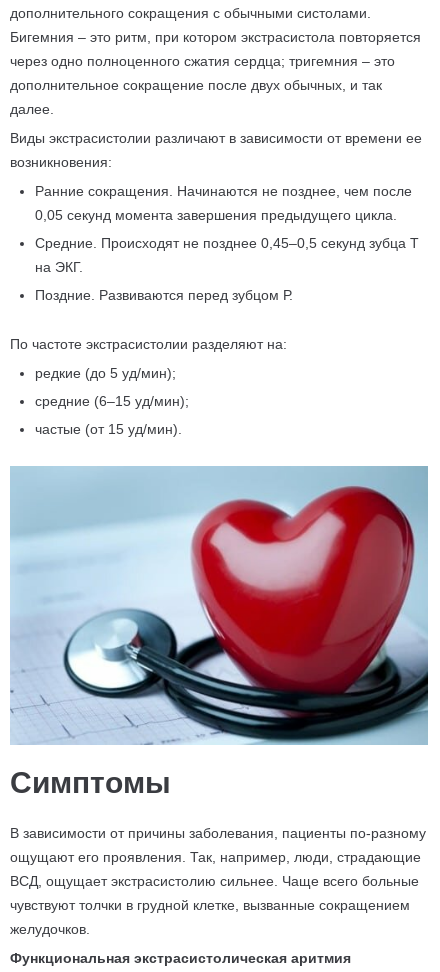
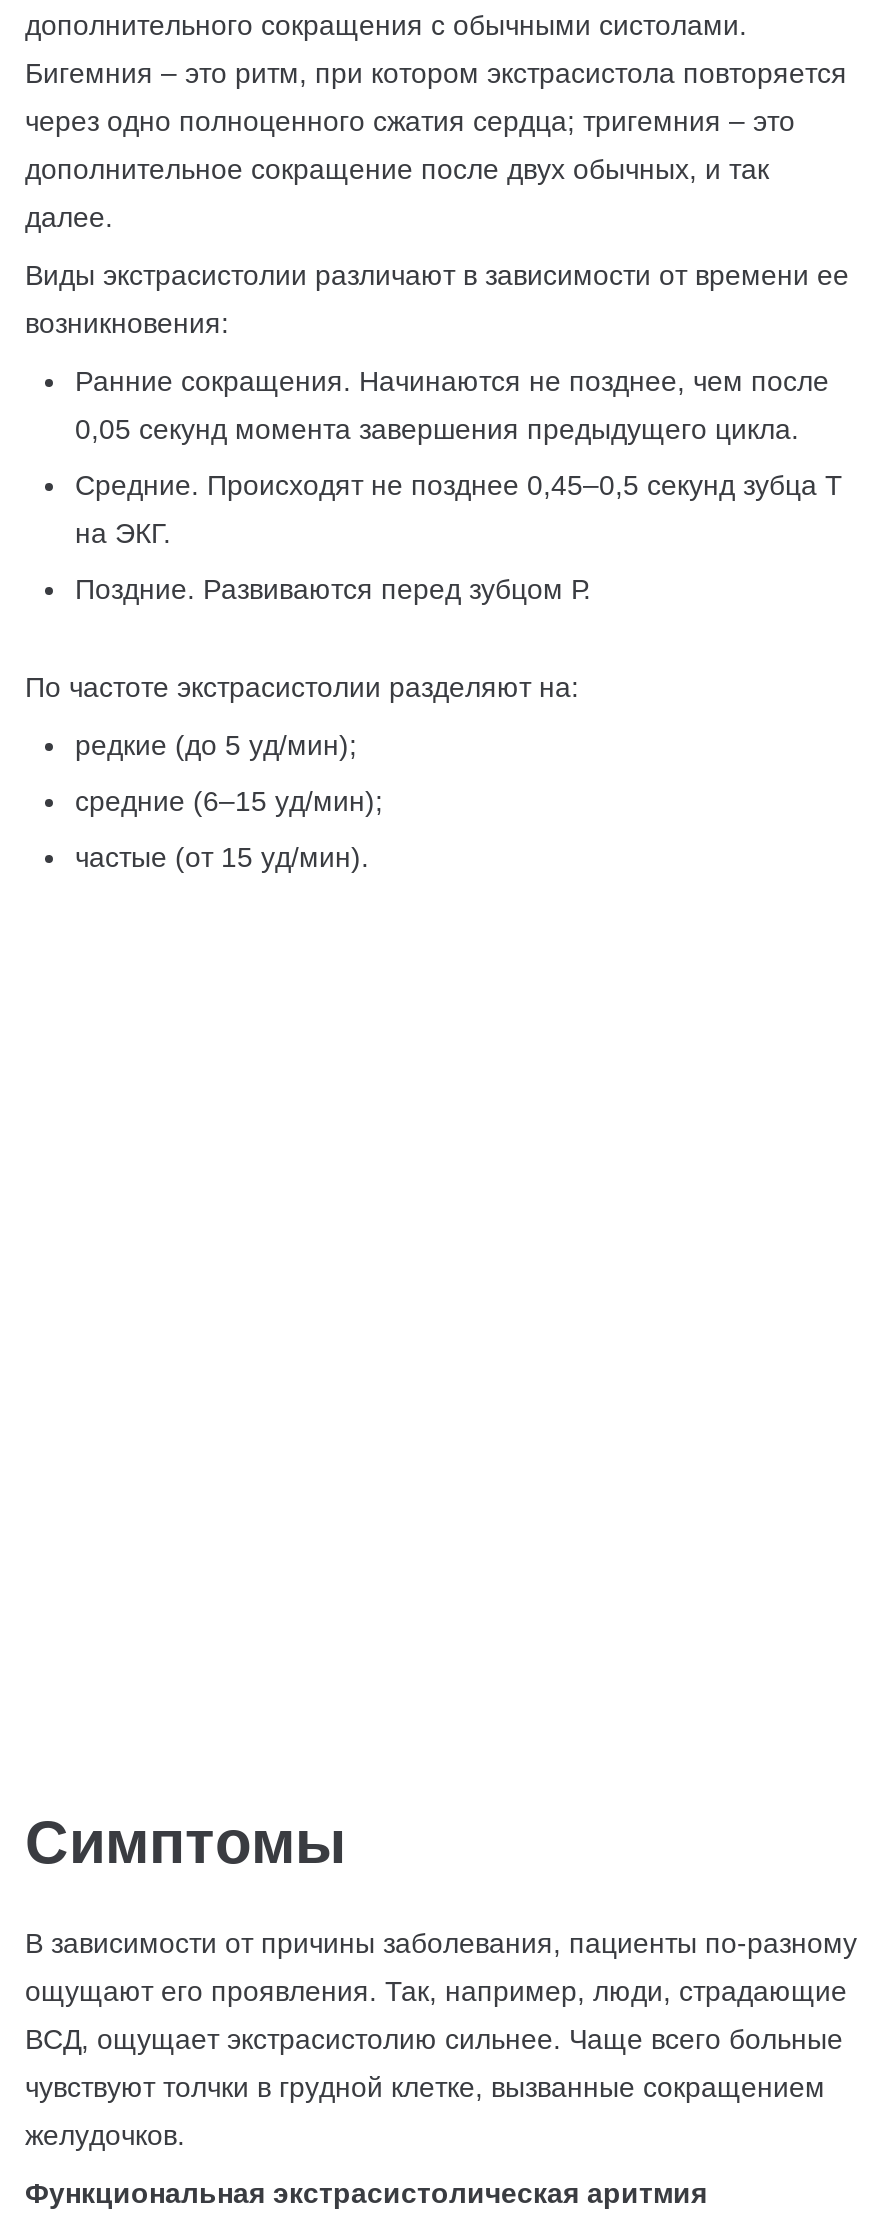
[9,465,429,746] [image] -> none

